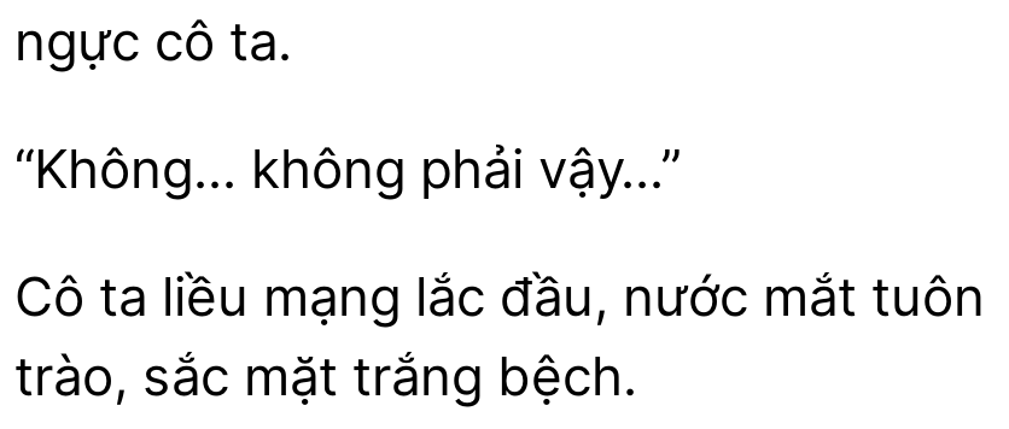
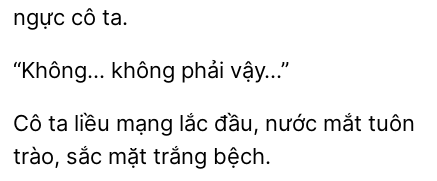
[14,137,251,200] “Không… -> [175,57,230,83] phải
[608,265,985,328] nước mắt tuôn -> [208,110,415,136] đầu, nước | tuôn

